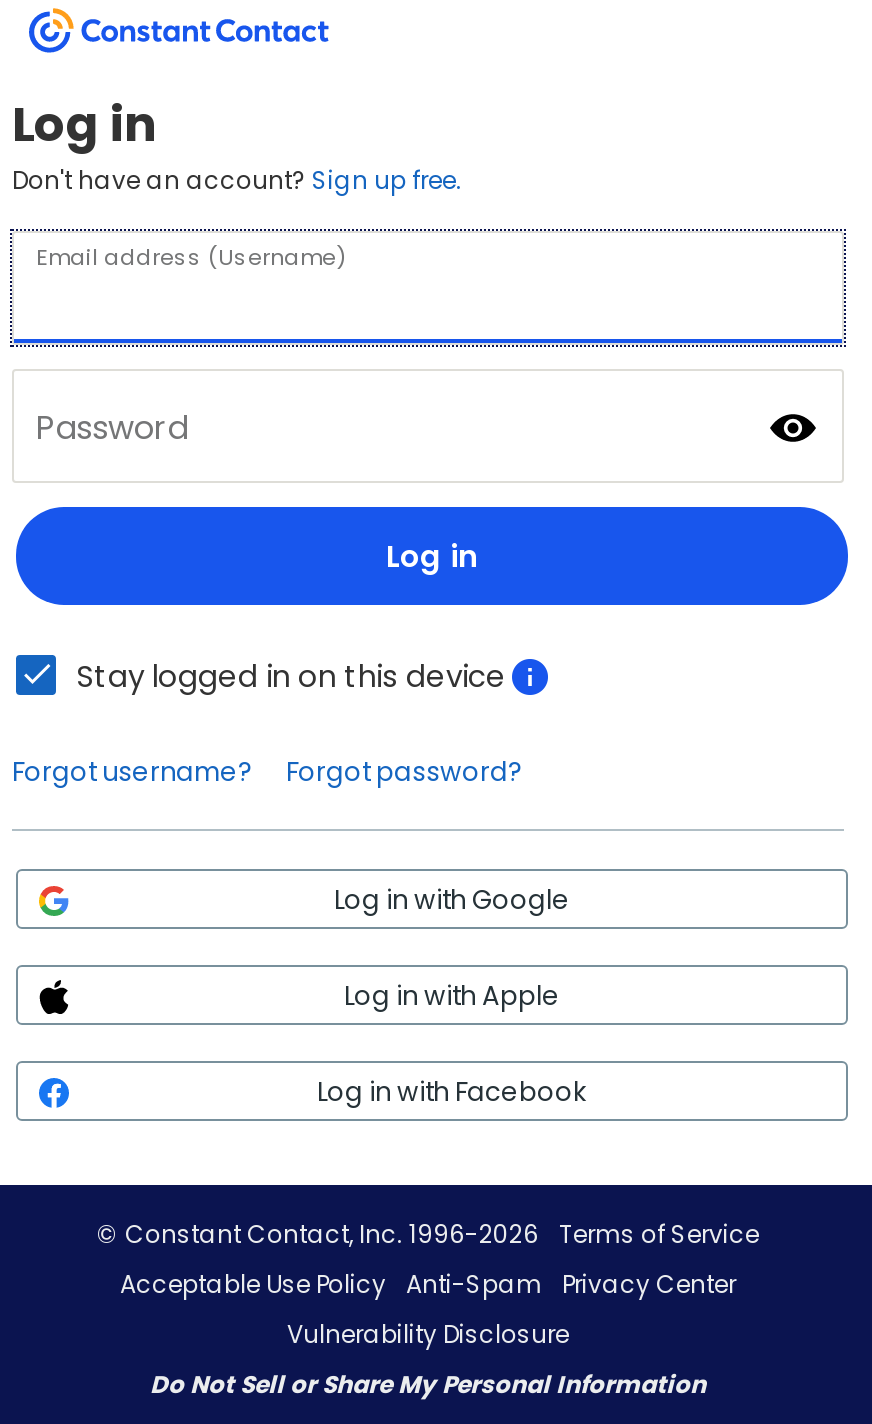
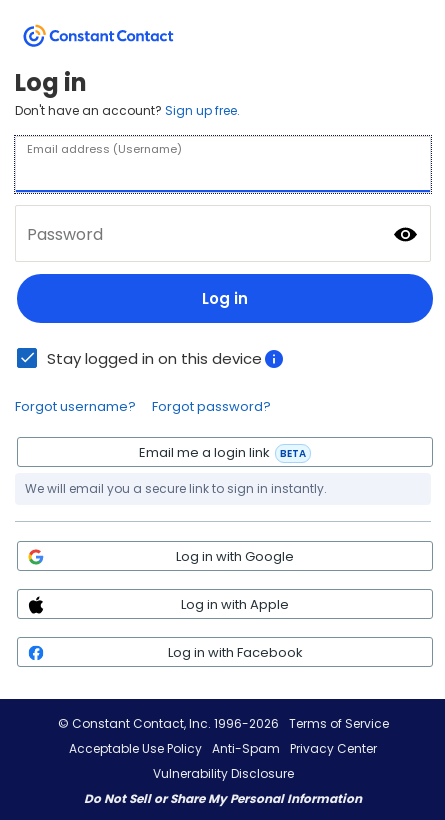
none -> [25,443,327,497] Email me a login link BETA | We will email you a secure link to sign in instantly.

